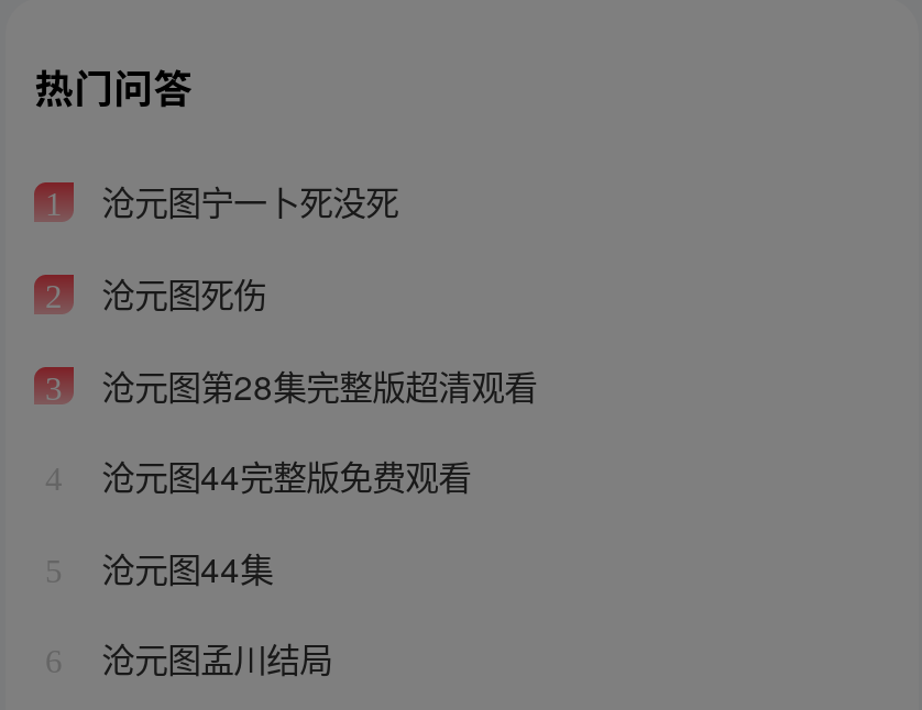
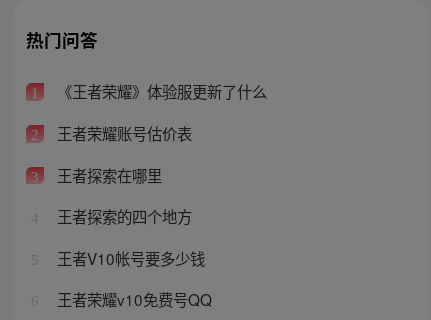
[93,177,399,225] 沧元图宁一卜死没死 -> [53,80,267,102] 《王者荣耀》体验服更新了什么
[93,268,266,317] 沧元图死伤 -> [53,122,192,144] 王者荣耀账号估价表
[93,360,537,408] 沧元图第28集完整版超清观看 -> [53,164,162,186] 王者探索在哪里
[93,451,471,500] 沧元图44完整版免费观看 -> [53,205,192,227] 王者探索的四个地方
[93,543,273,591] 沧元图44集 -> [53,247,205,269] 王者V10帐号要多少钱
[93,634,332,683] 沧元图孟川结局 -> [53,288,212,310] 王者荣耀v10免费号QQ

